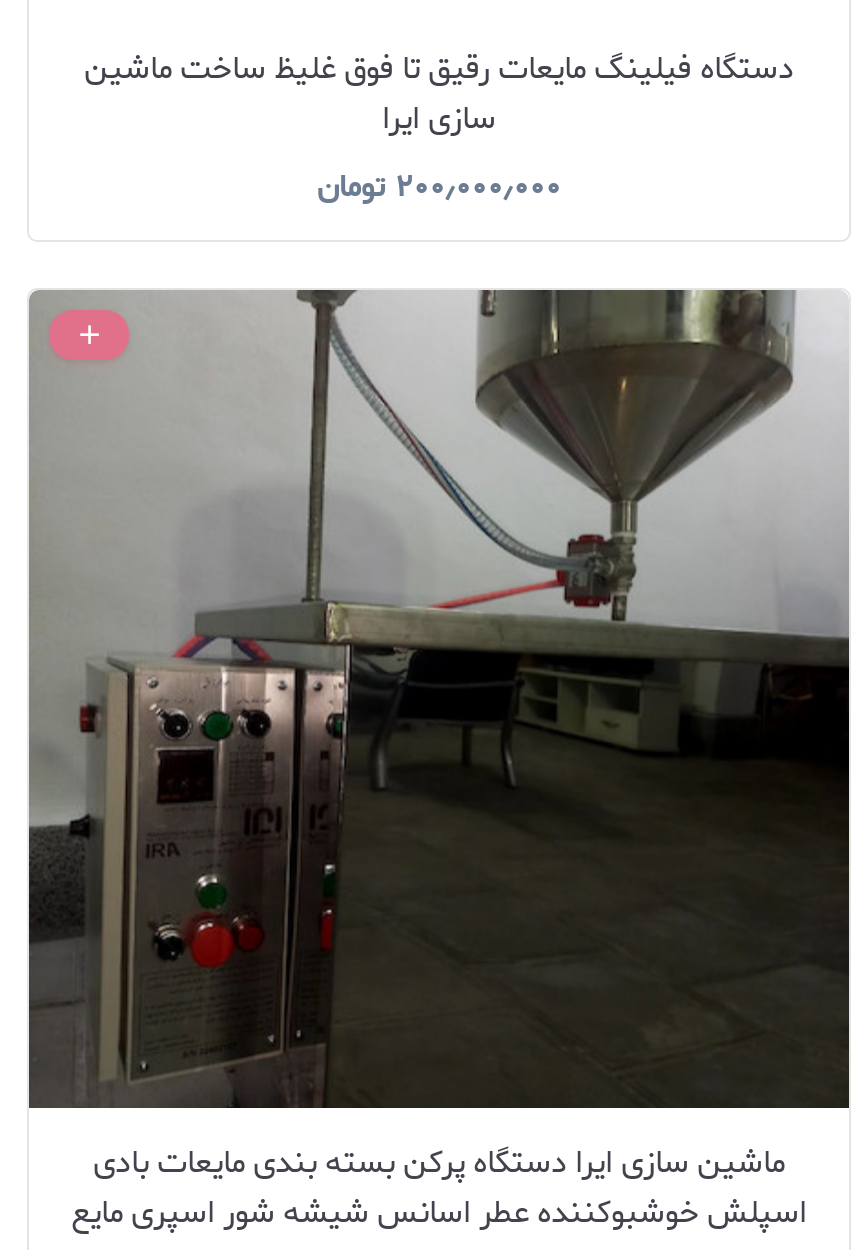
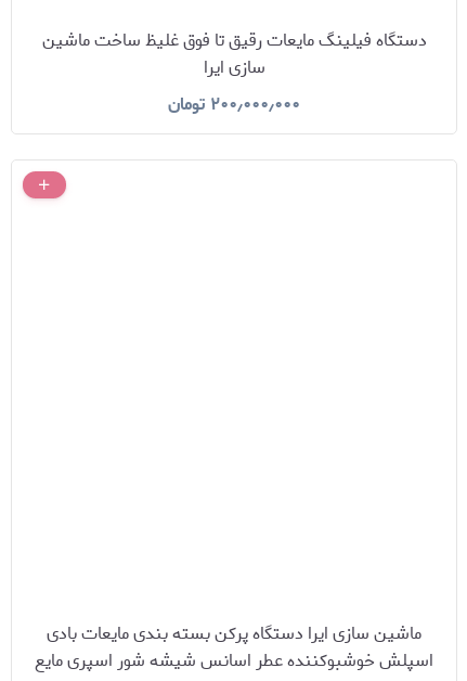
[27,288,851,1110] [image] -> none

